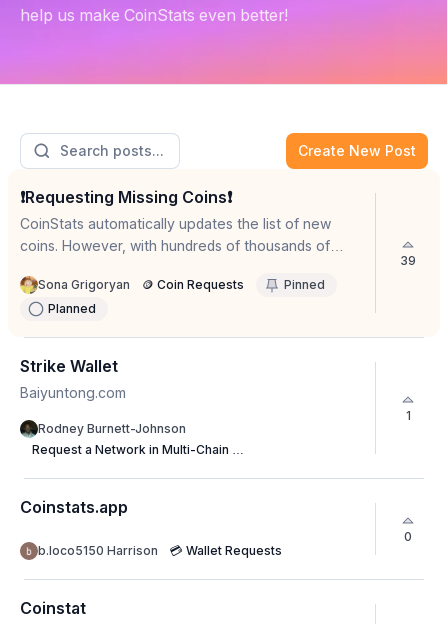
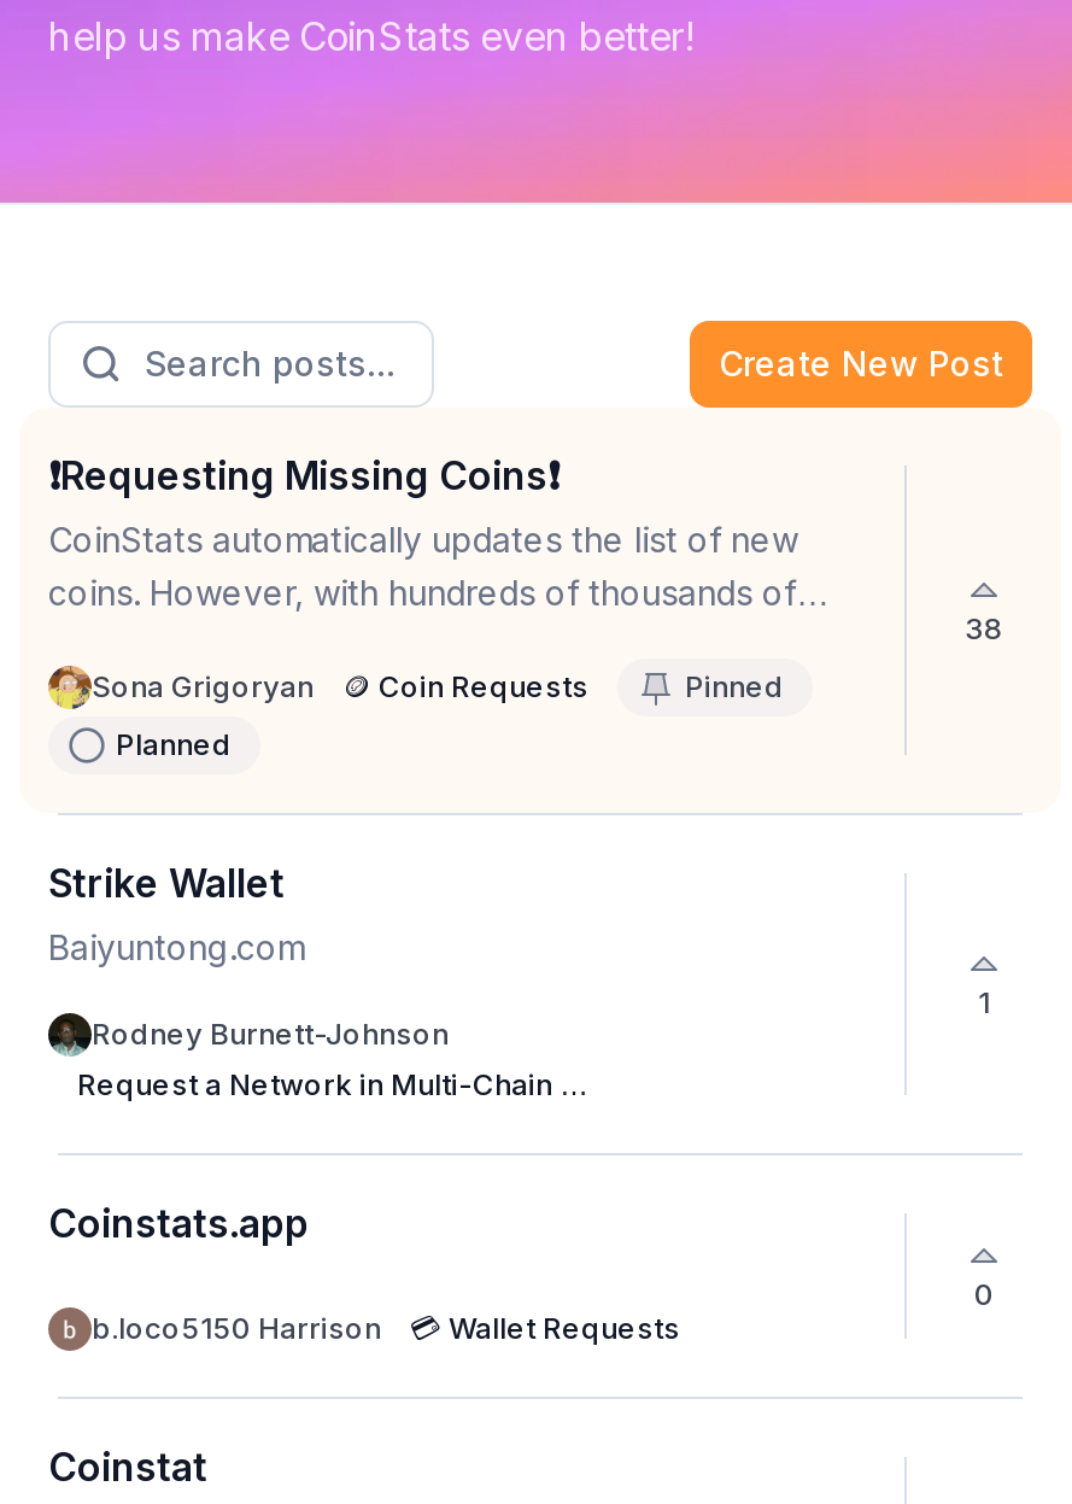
[400,253,416,268] 39 -> [965,610,1003,646] 38

